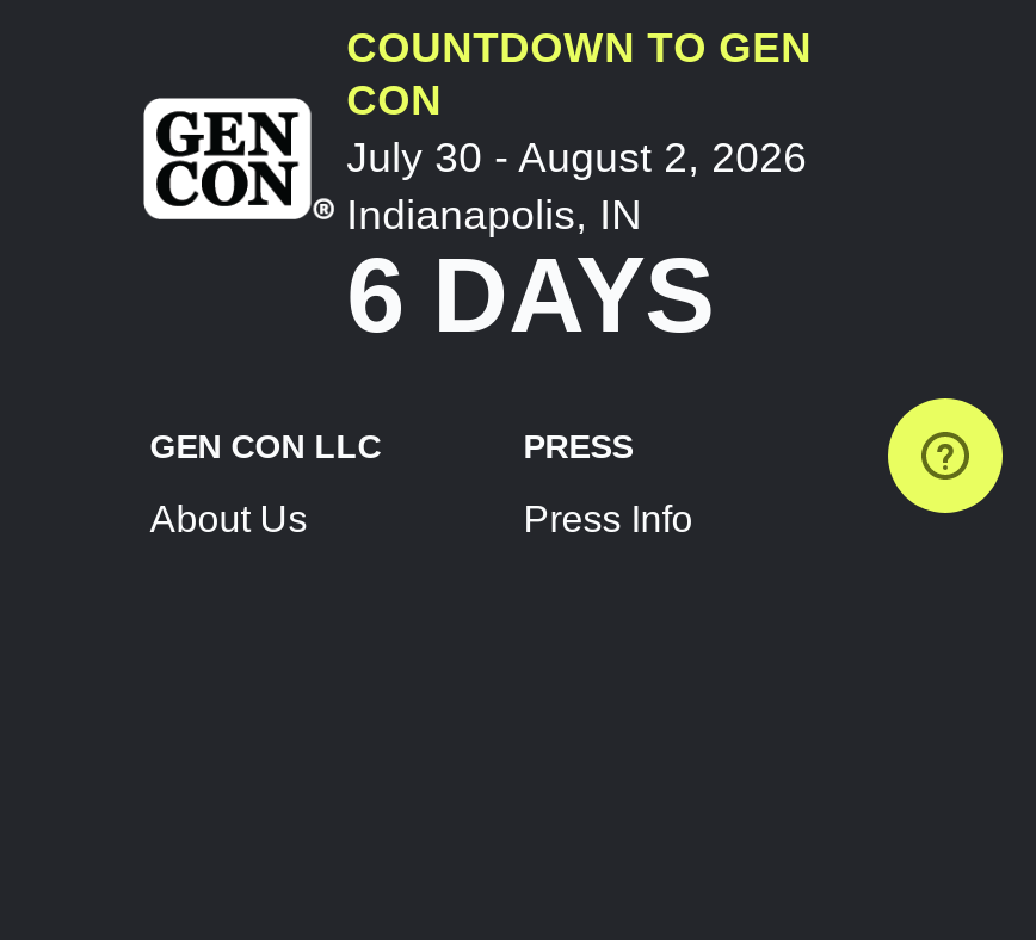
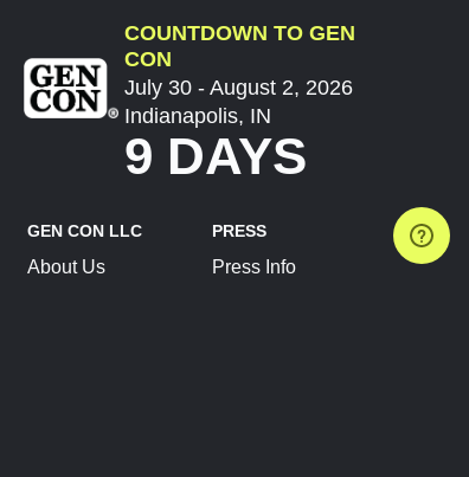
[346,236,714,353] 6 DAYS -> [124,127,307,185] 9 DAYS

